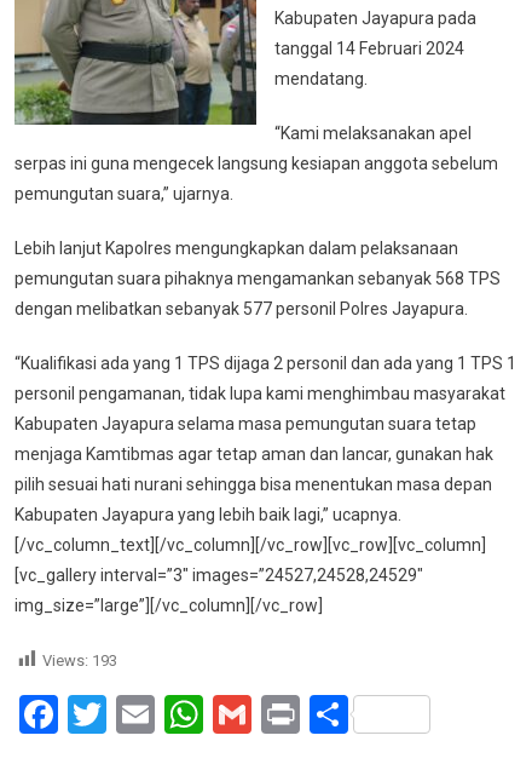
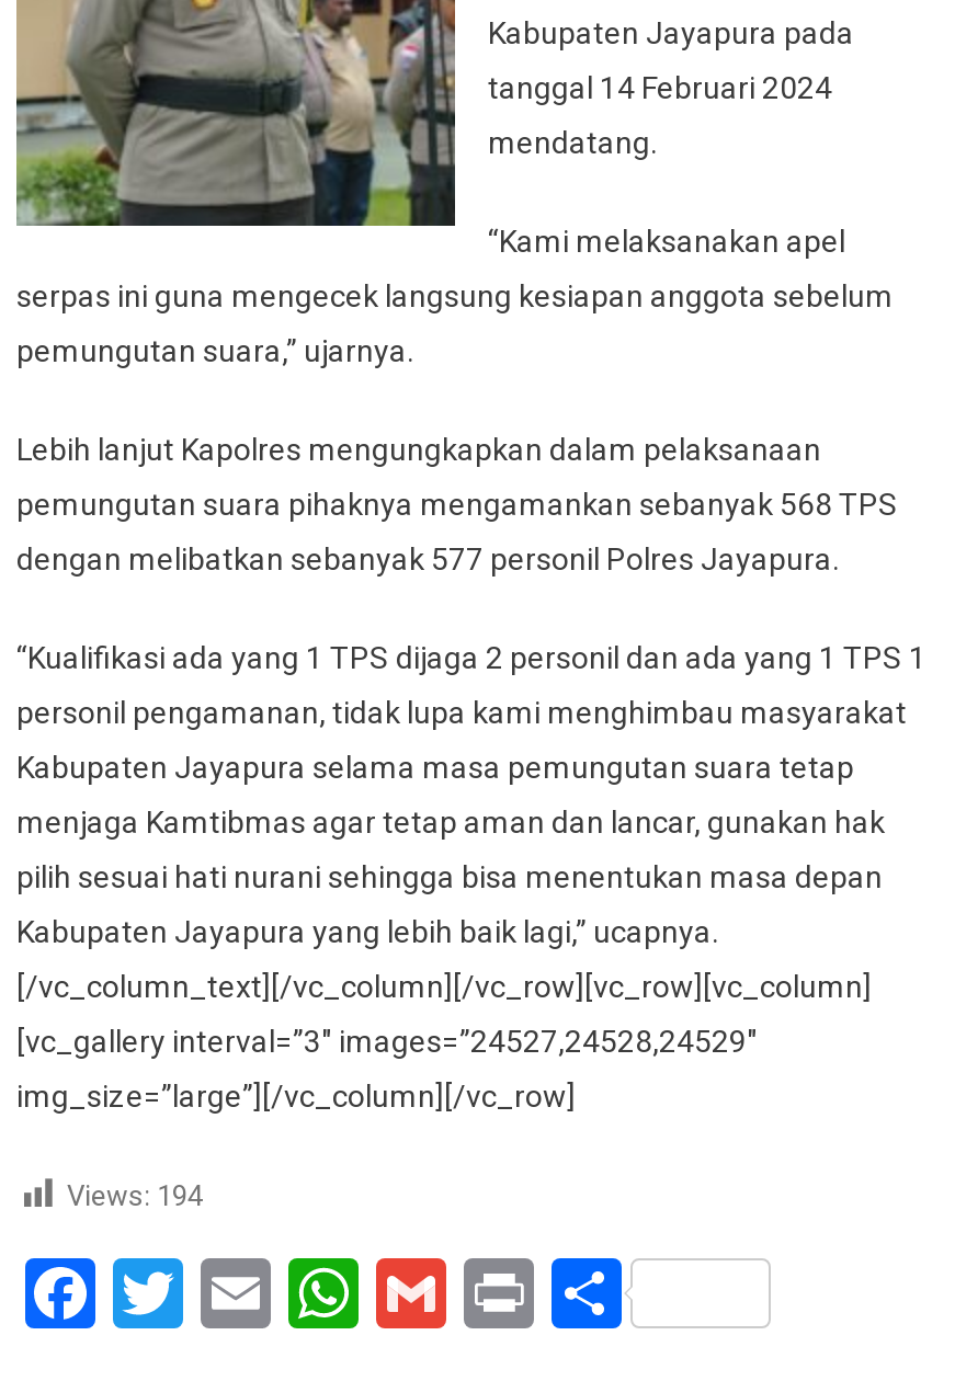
[42,651,117,669] Views: 193 -> [67,1179,203,1212] Views: 194

